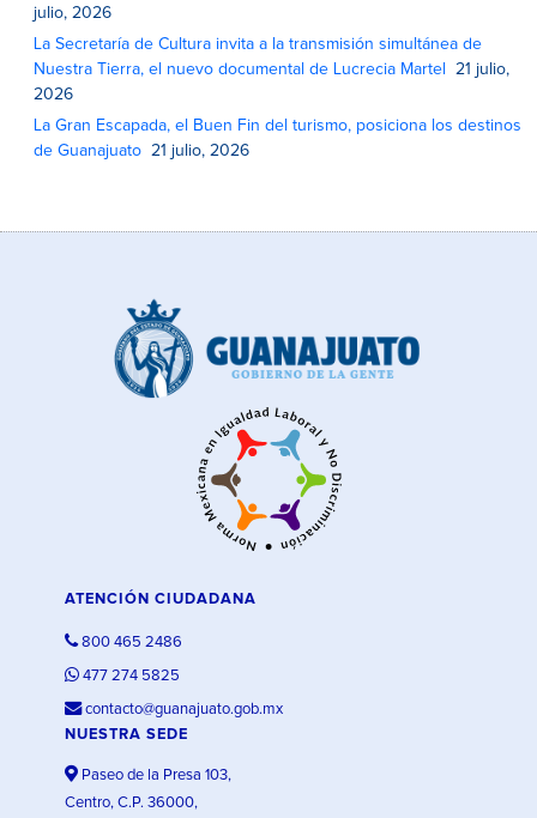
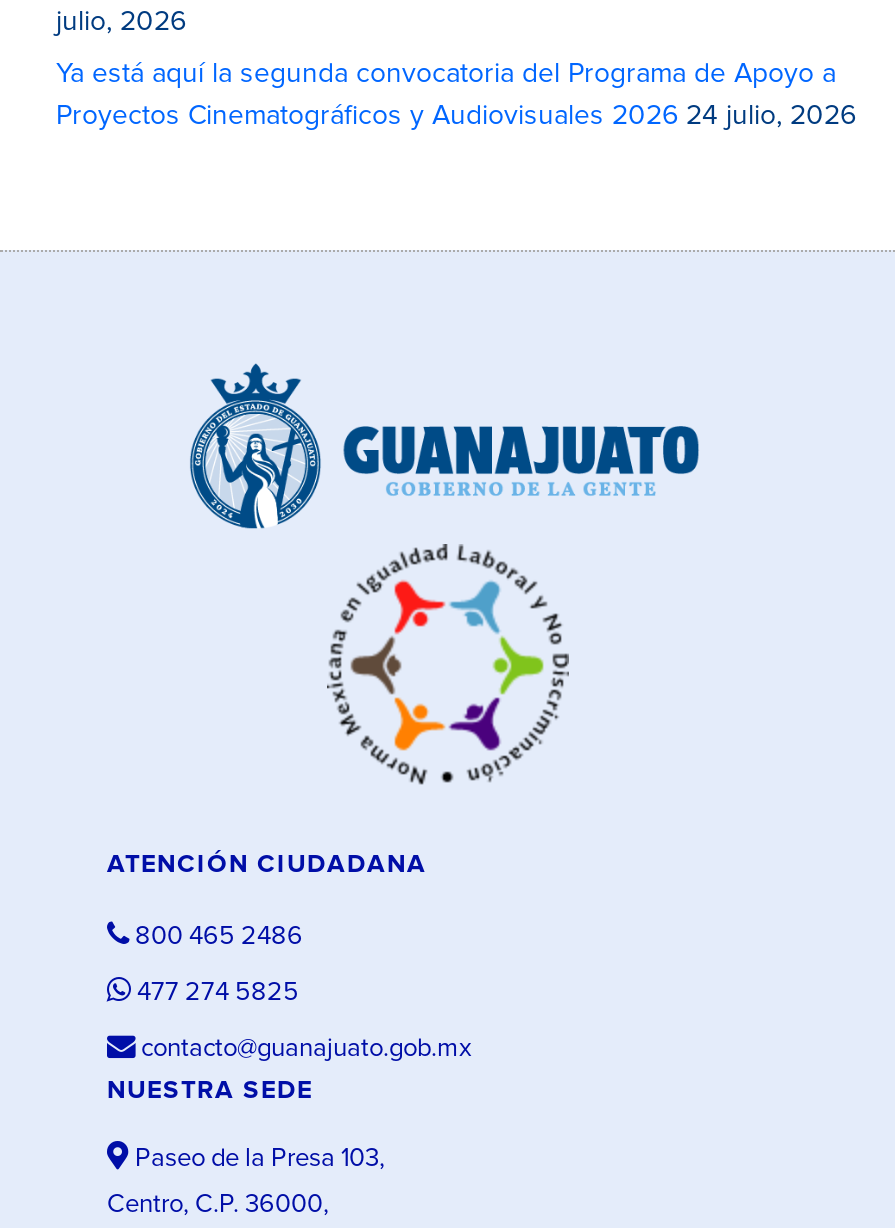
[34,36,522,160] La Secretaría de Cultura invita a la transmisión simultánea de | Nuestra Tierra, el nuevo documental de Lucrecia Martel 21 julio, | 2026 | La Gran Escapada, el Buen Fin del turismo, posiciona los destinos | de Guanajuato 21 julio, 2026 -> [56,61,856,131] Ya está aquí la segunda convocatoria del Programa de Apoyo a | Proyectos Cinematográficos y Audiovisuales 2026 24 julio, 2026

